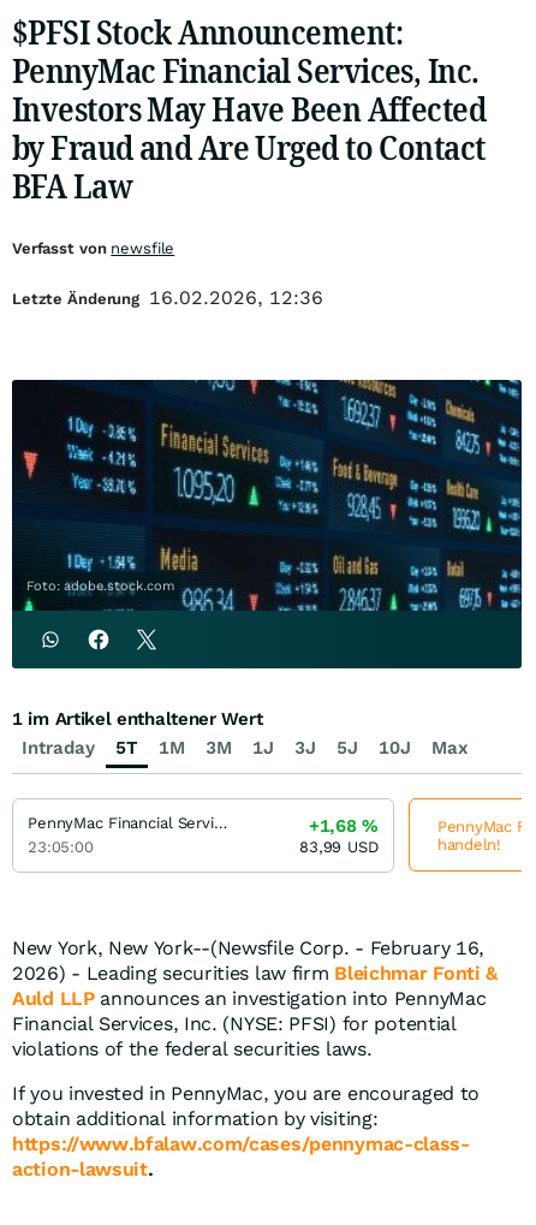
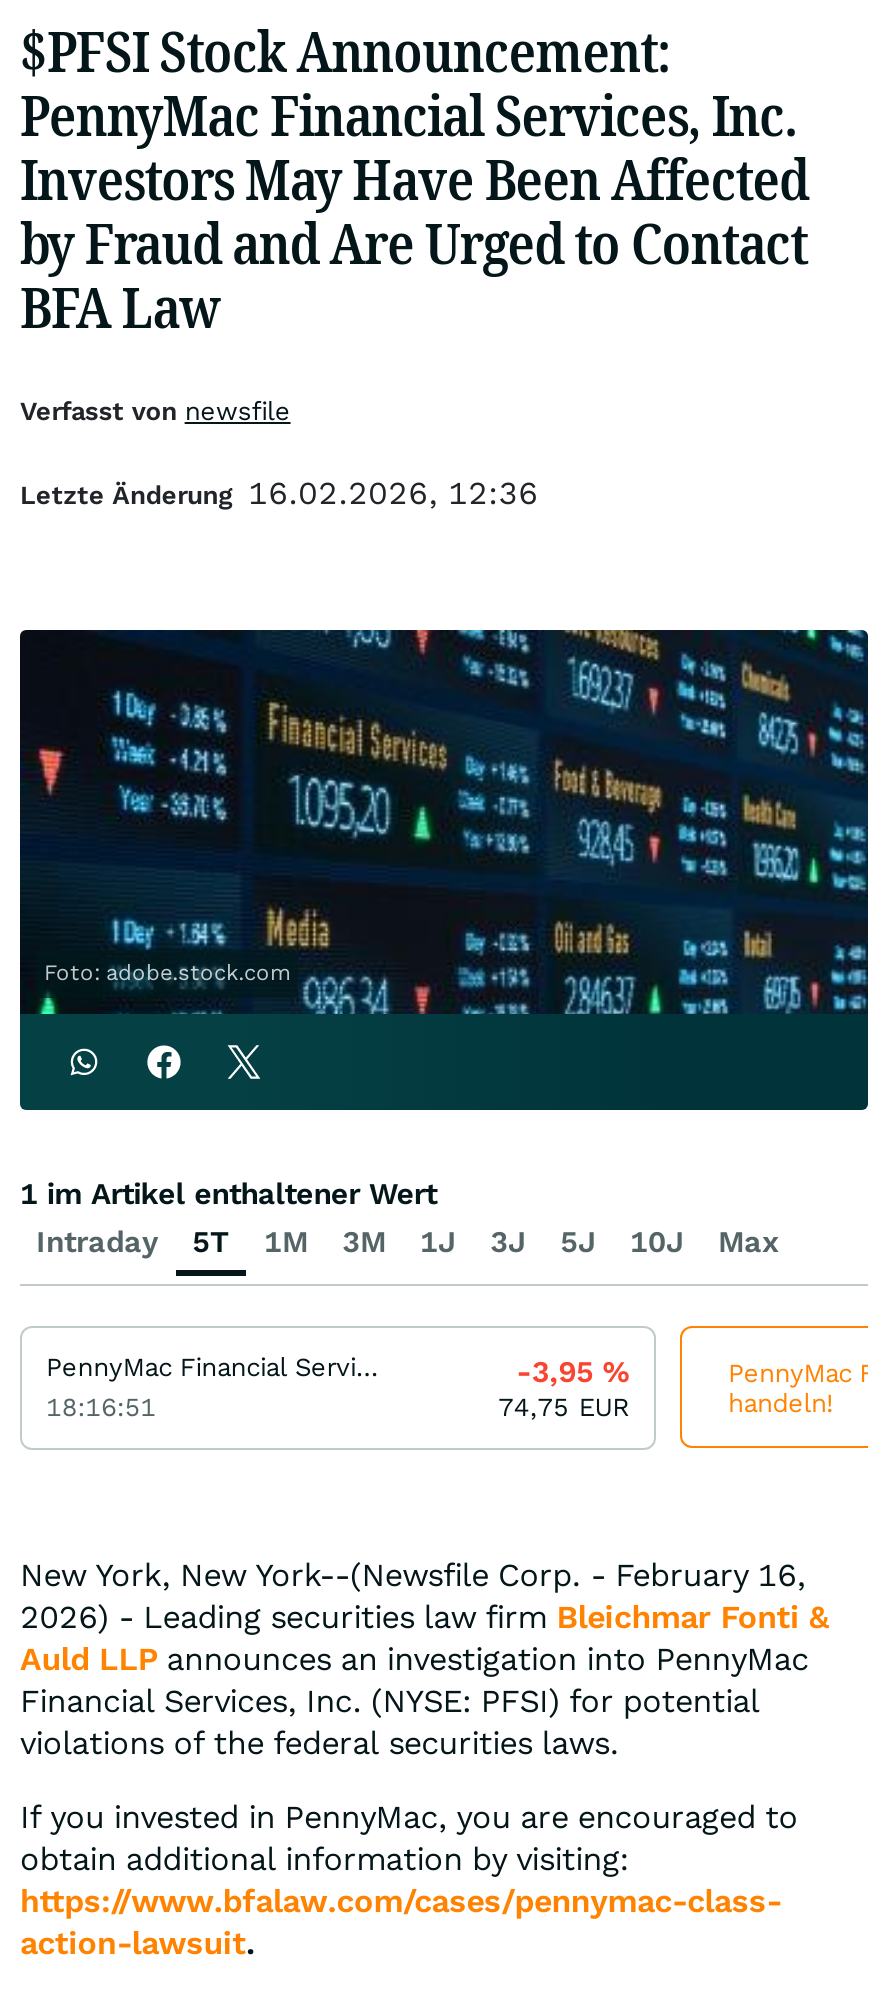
[299,815,379,856] +1,68% | 83,99 USD -> [498,1355,630,1423] -3,95% | 74,75 EUR
[28,838,94,856] 23:05:00 -> [46,1393,156,1423] 18:16:51

